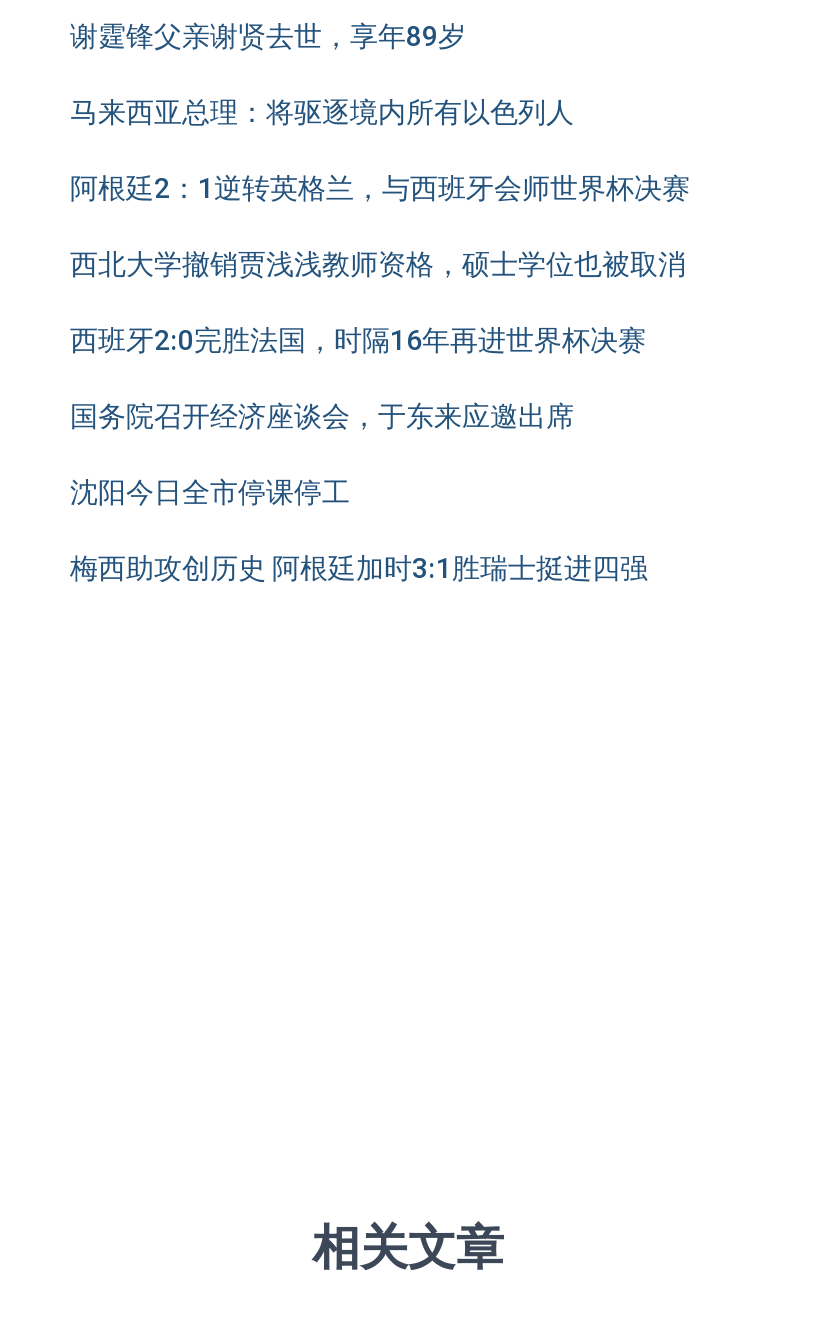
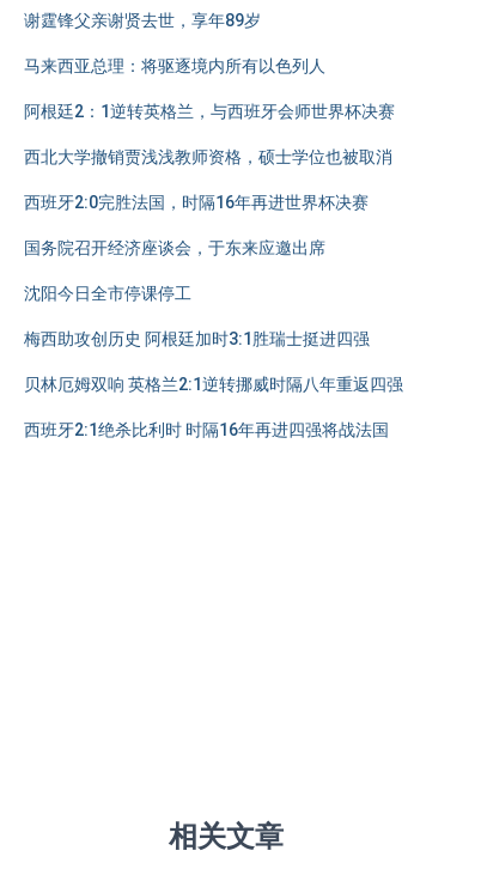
none -> [24,375,403,439] 贝林厄姆双响 英格兰2:1逆转挪威时隔八年重返四强 | 西班牙2:1绝杀比利时 时隔16年再进四强将战法国

